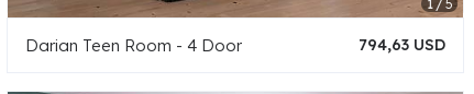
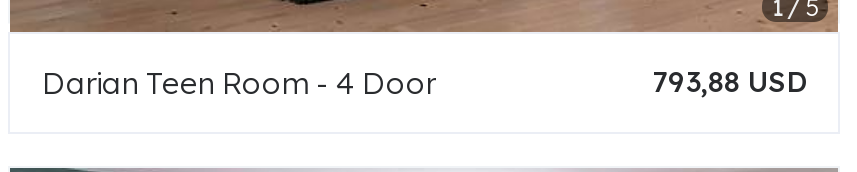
[359,35,445,55] 794,63 USD -> [652,65,806,101] 793,88 USD

